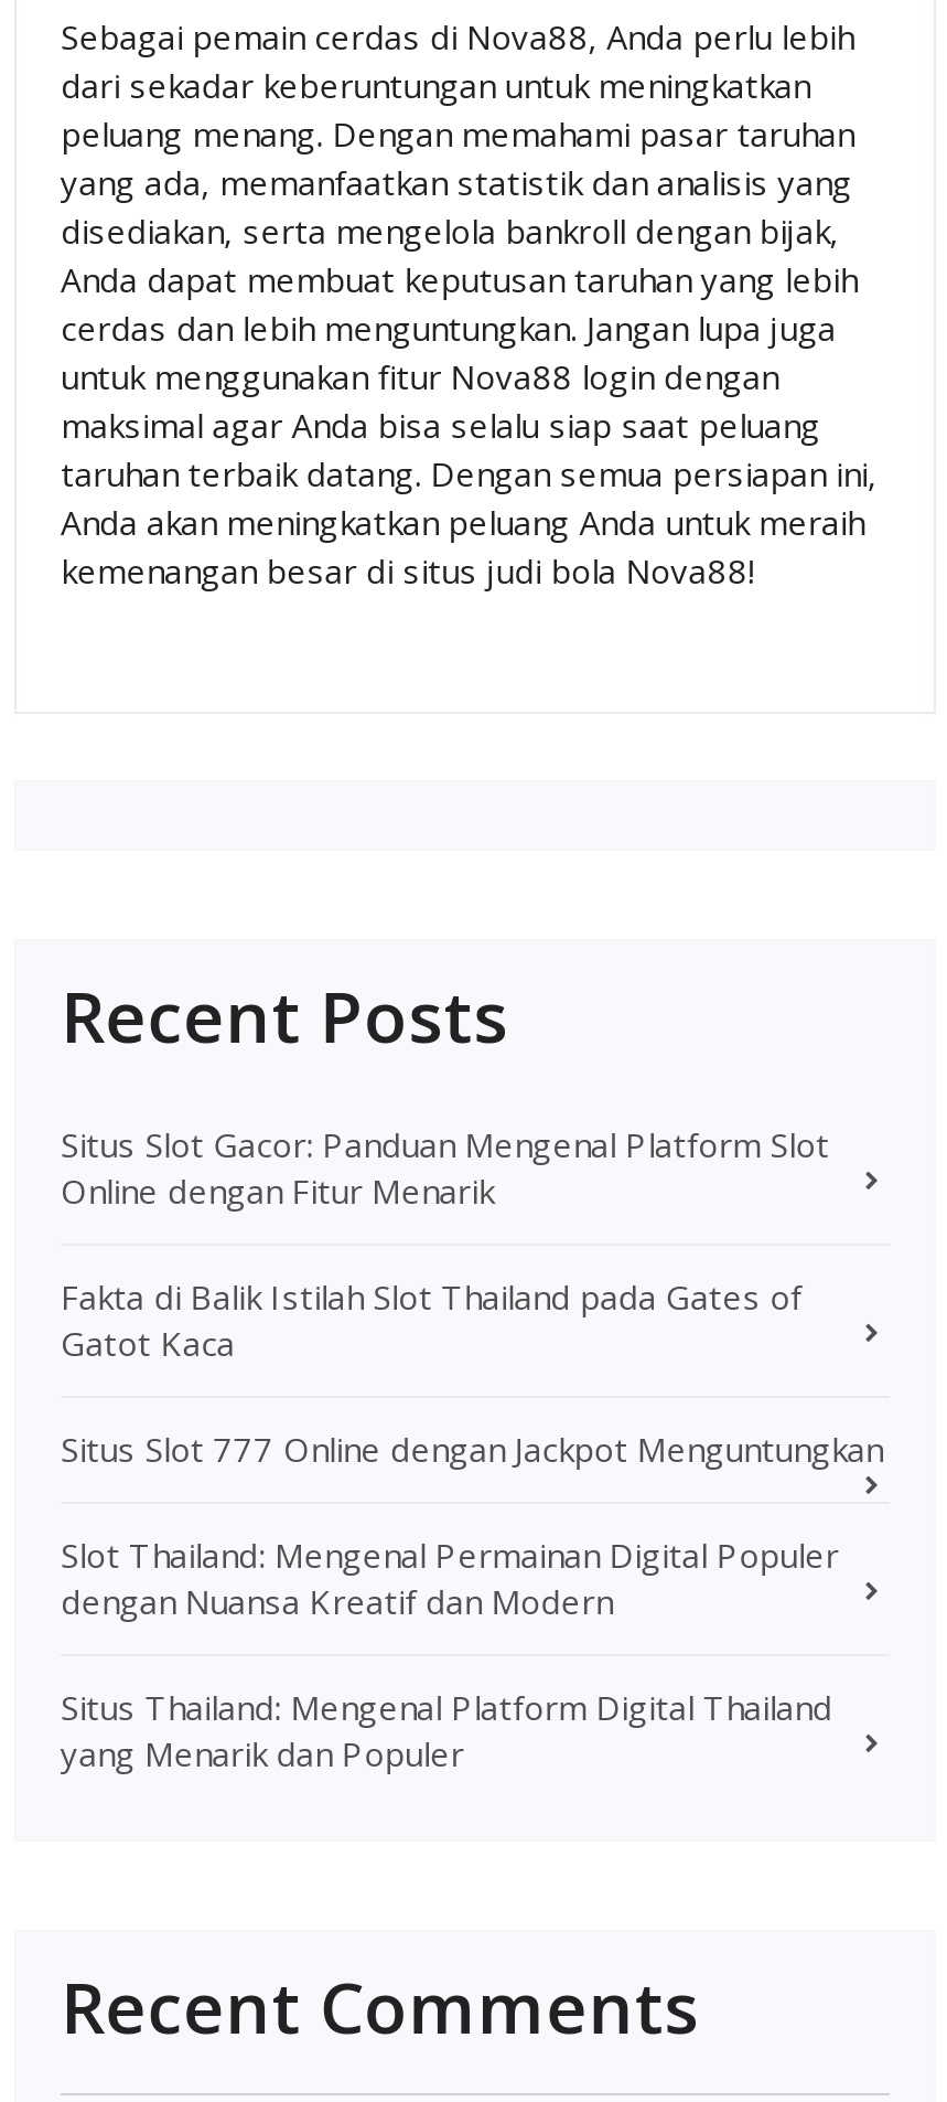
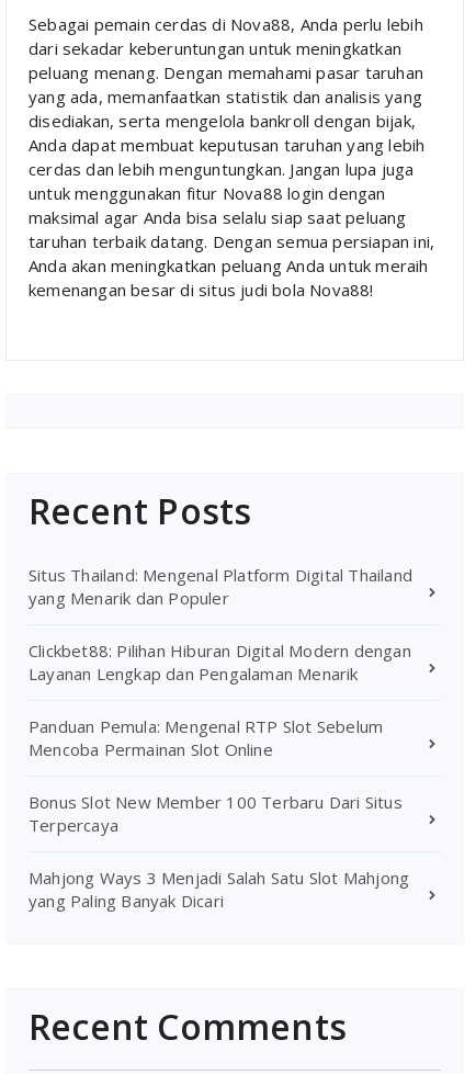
[61,1121,883,1622] Situs Slot Gacor: Panduan Mengenal Platform Slot | Online dengan Fitur Menarik | Fakta di Balik Istilah Slot Thailand pada Gates of | Gatot Kaca | Situs Slot 777 Online dengan Jackpot Menguntungkan | Slot Thailand: Mengenal Permainan Digital Populer | dengan Nuansa Kreatif dan Modern -> none
moved [61,1684,832,1775] -> [29,563,412,608]: Situs Thailand: Mengenal Platform Digital Thailand | yang Menarik dan Populer
none -> [29,639,411,911] Clickbet88: Pilihan Hiburan Digital Modern dengan | Layanan Lengkap dan Pengalaman Menarik | Panduan Pemula: Mengenal RTP Slot Sebelum | Mencoba Permainan Slot Online | Bonus Slot New Member 100 Terbaru Dari Situs | Terpercaya | Mahjong Ways 3 Menjadi Salah Satu Slot Mahjong | yang Paling Banyak Dicari

